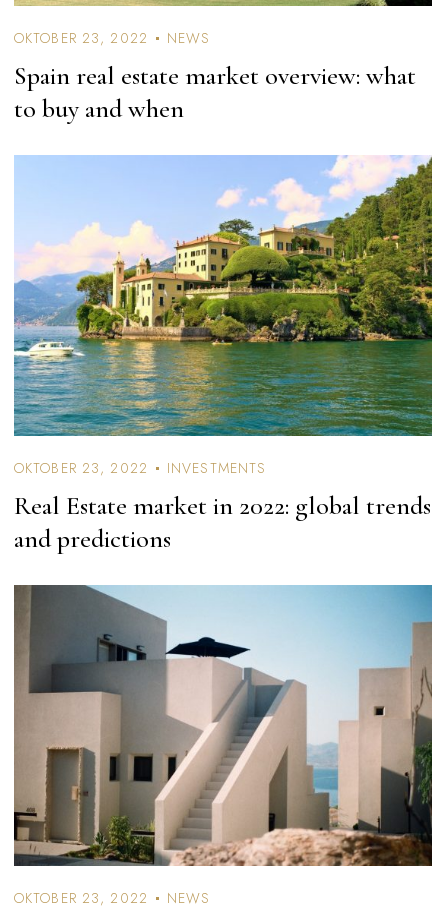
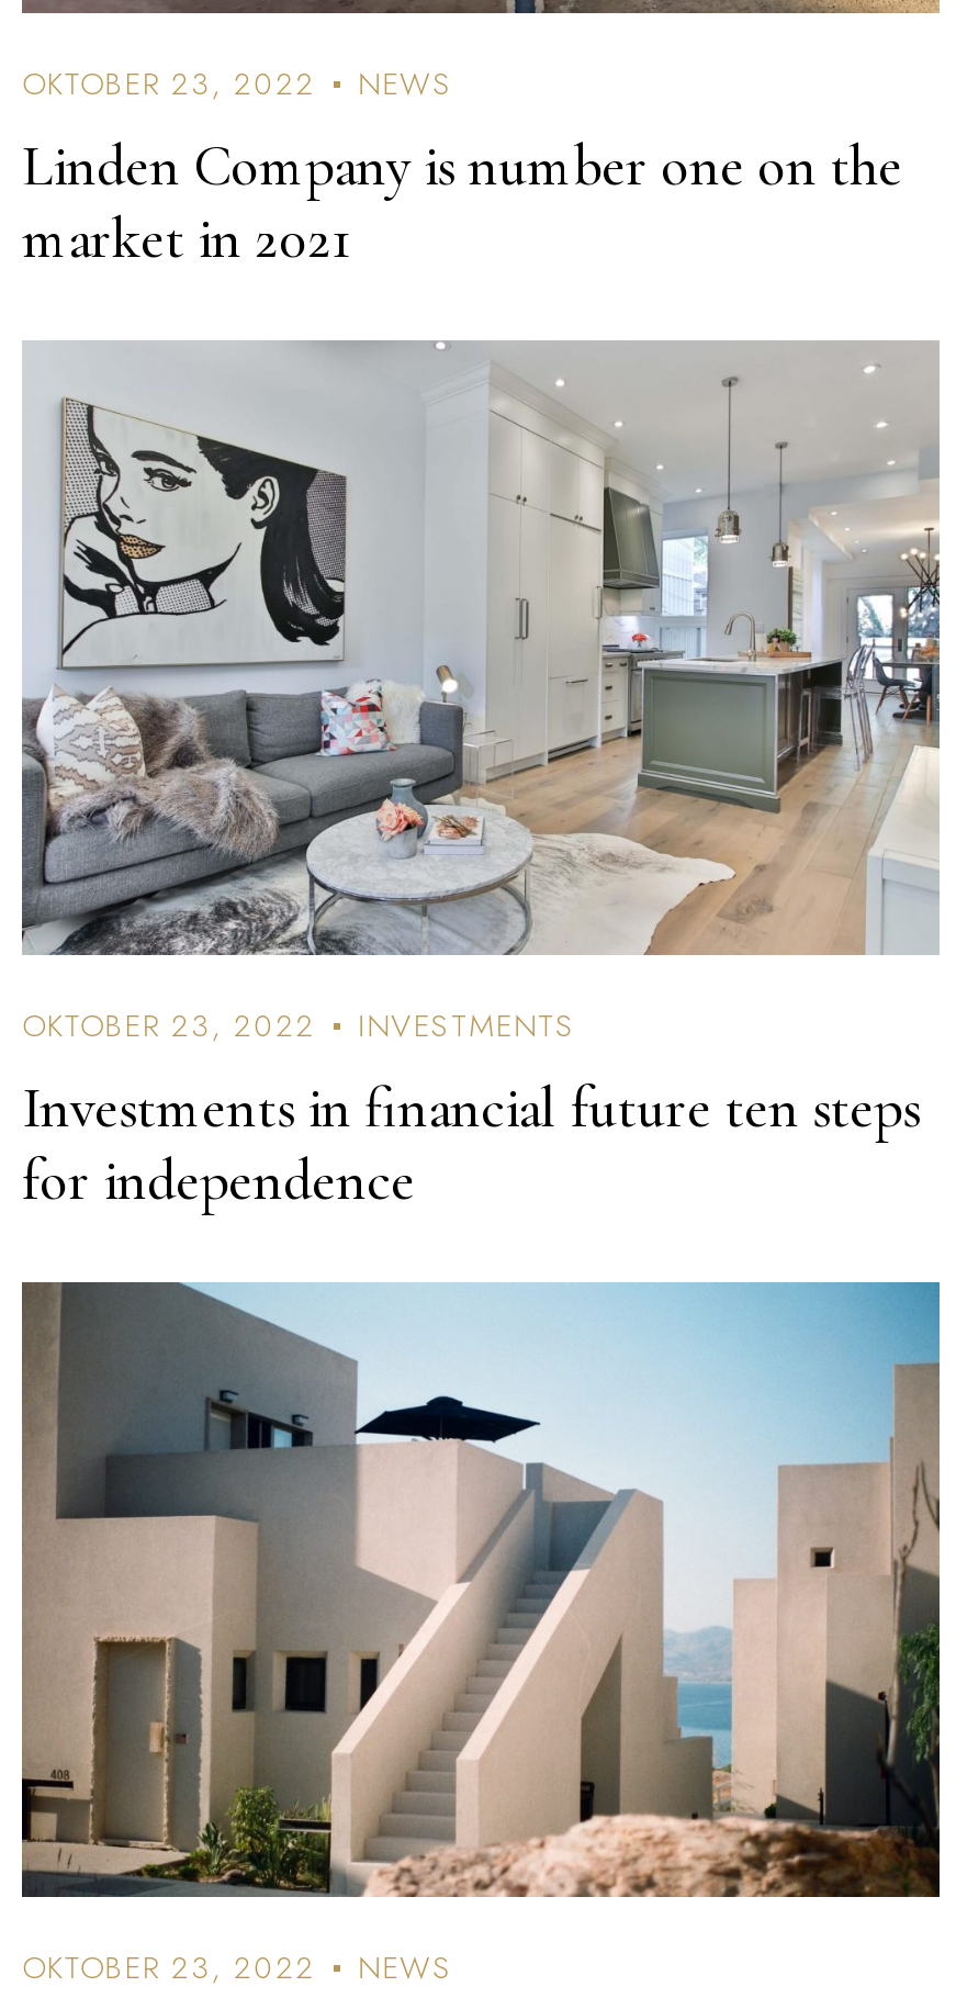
[14,60,416,124] Spain real estate market overview: what | to buy and when -> [22,131,902,272] Linden Company is number one on the | market in 2021
[14,155,433,437] [image] -> [22,340,942,957] [image]
[14,490,431,554] Real Estate market in 2022: global trends | and predictions -> [22,1073,920,1214] Investments in financial future ten steps | for independence

